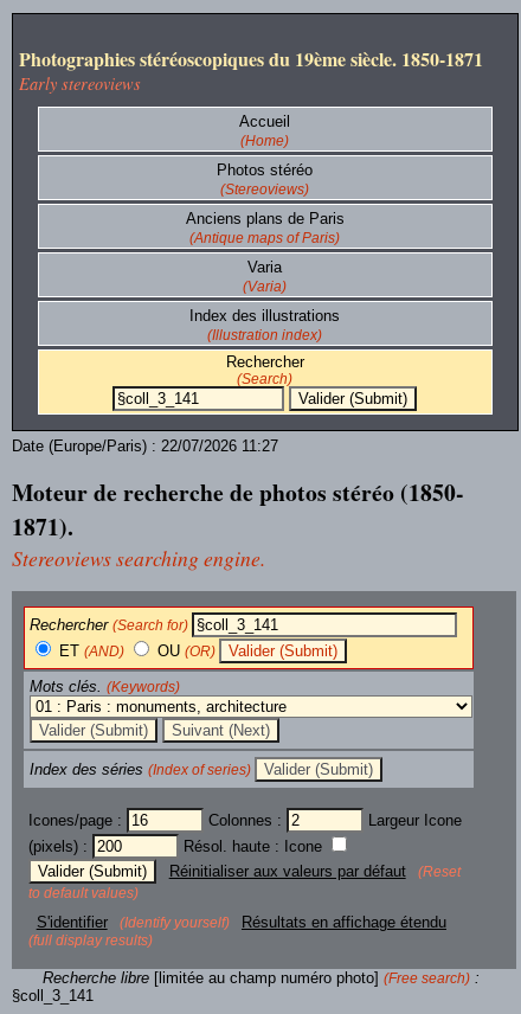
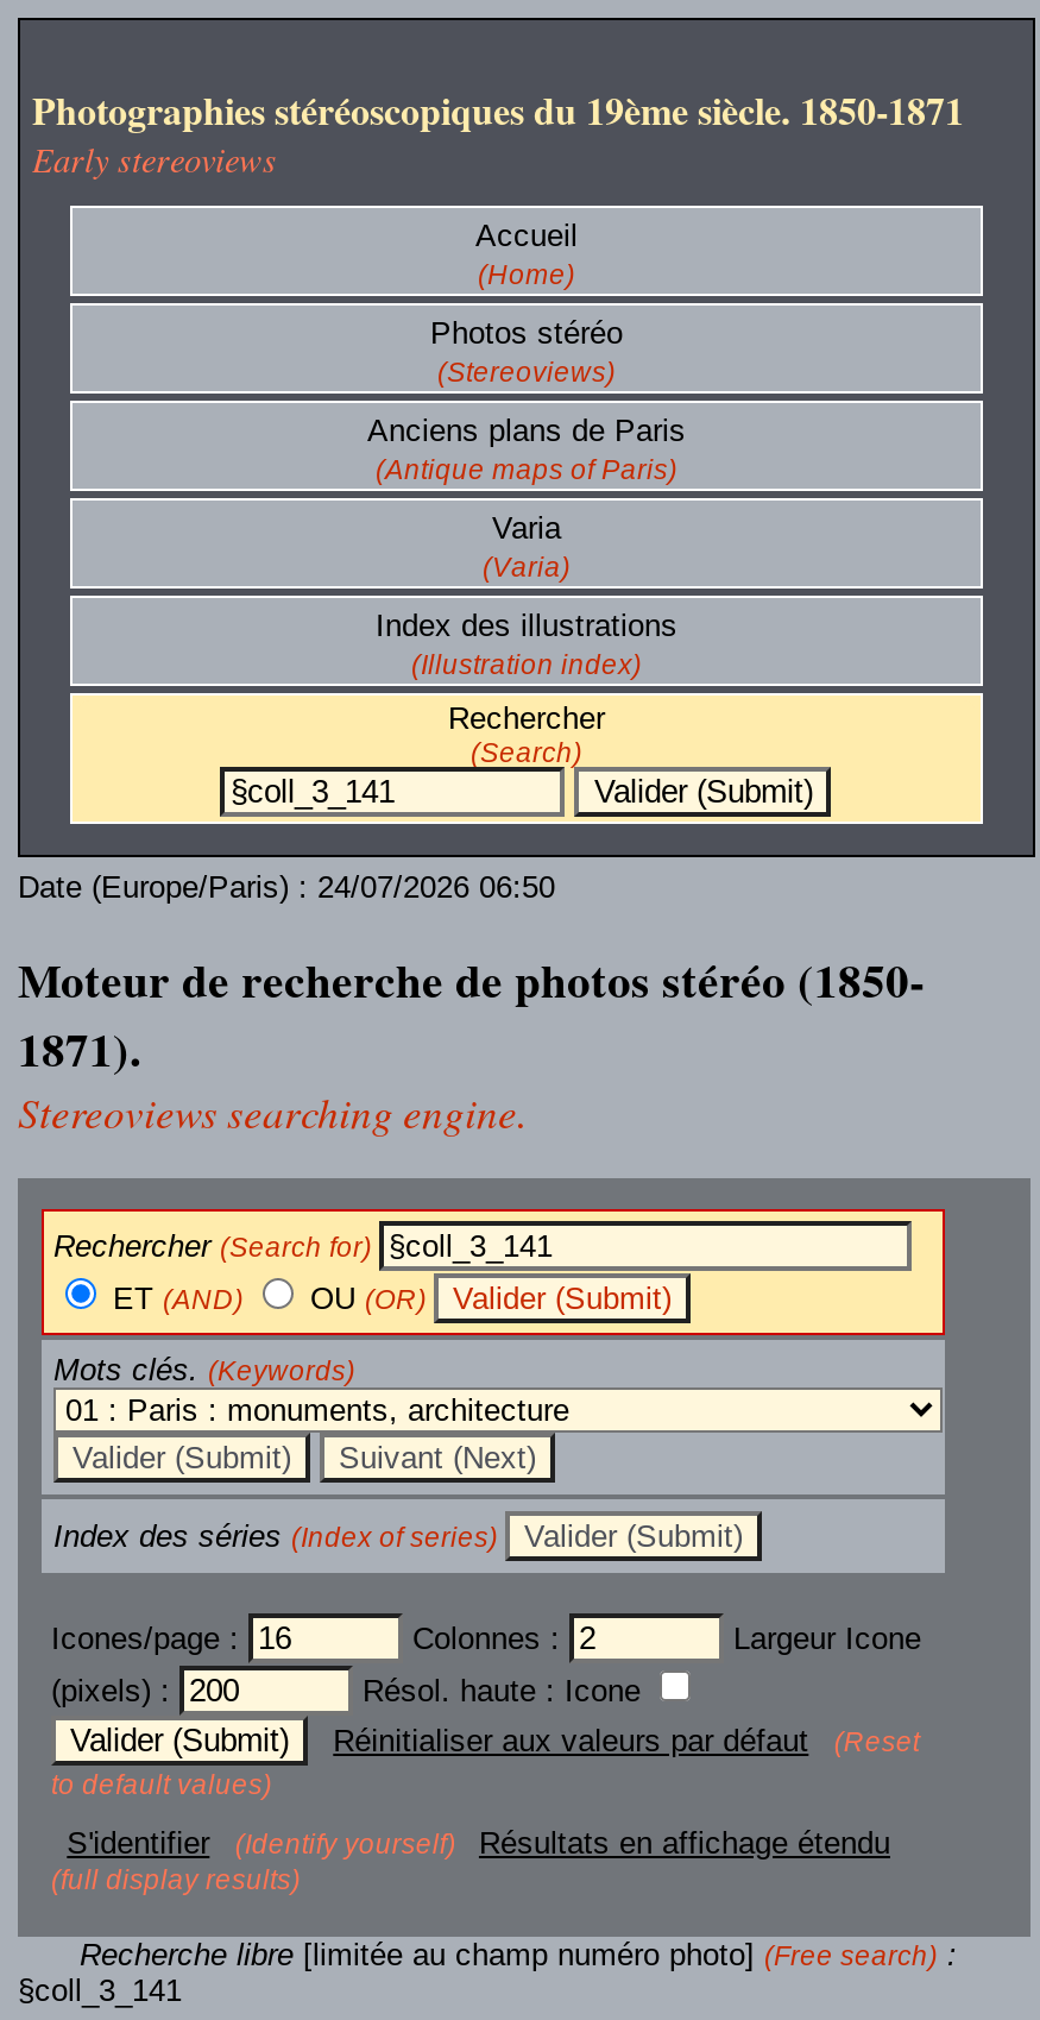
[12,438,278,455] Date (Europe/Paris) : 22/07/2026 11:27 -> [18,870,555,906] Date (Europe/Paris) : 24/07/2026 06:50

